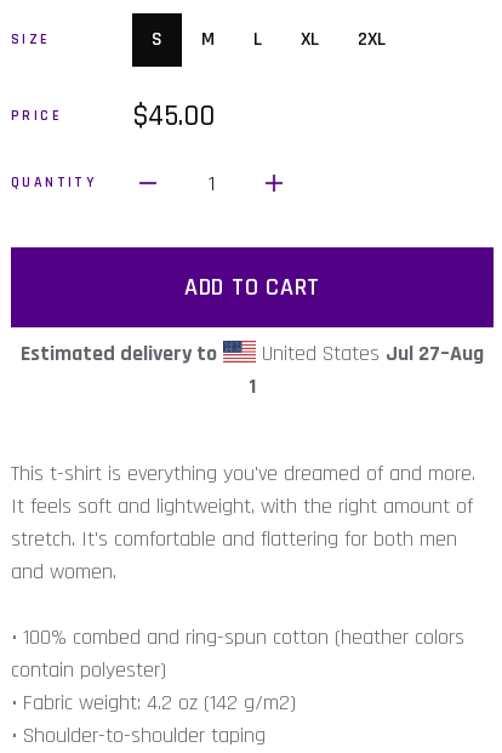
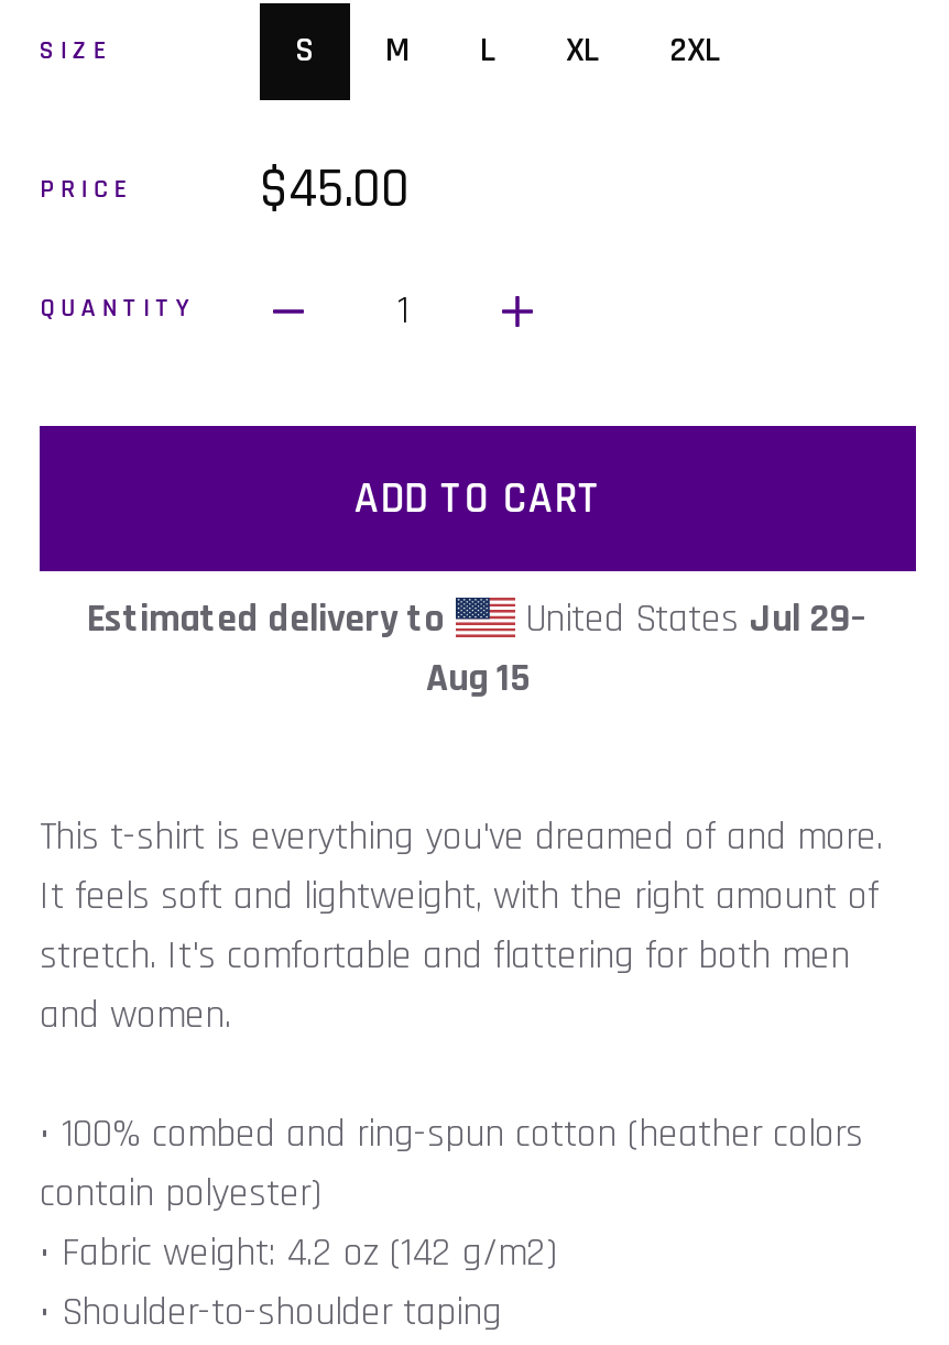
[249,339,484,400] United States Jul 27–Aug | 1 -> [426,594,869,704] United States Jul 29– | Aug 15

